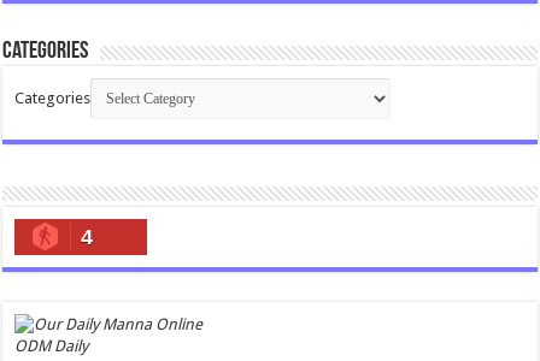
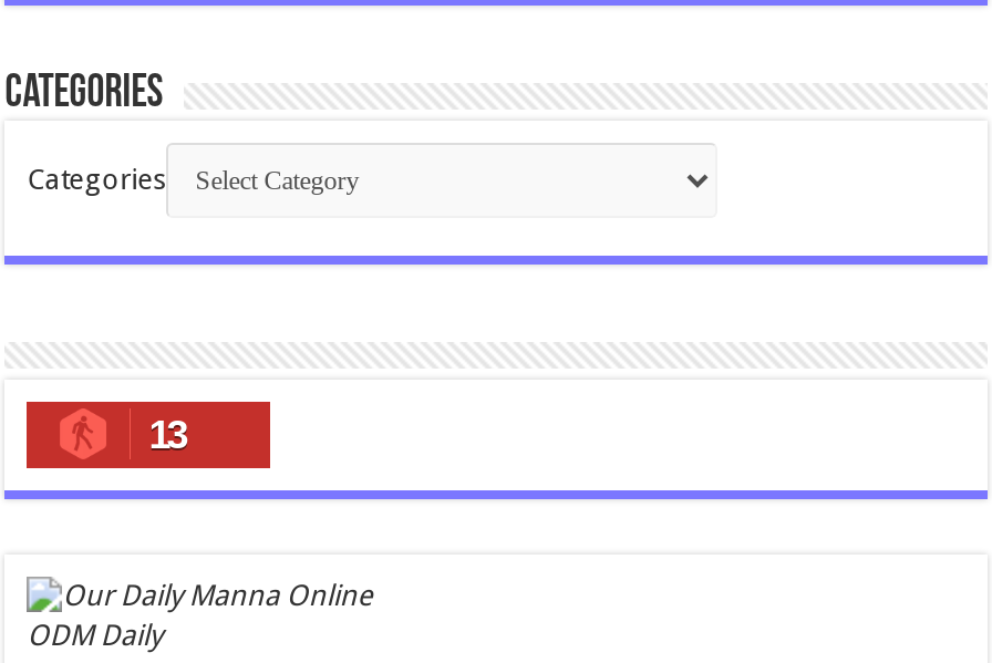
[81,225,91,249] 4 -> [149,412,184,457] 13

